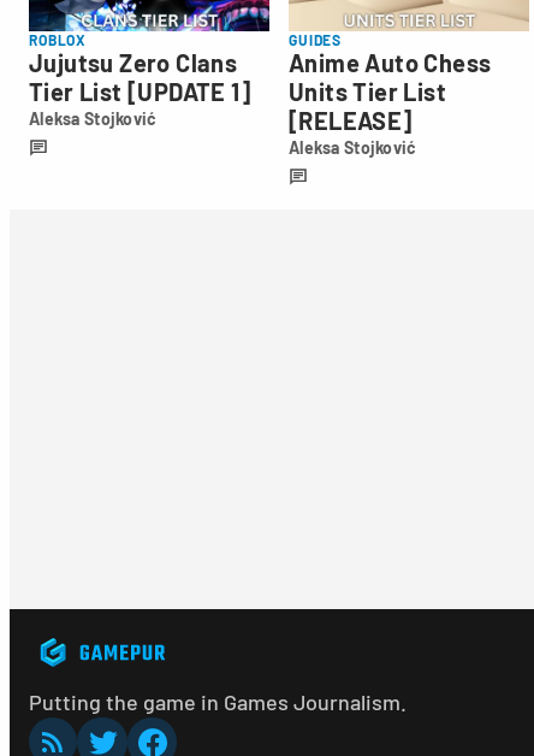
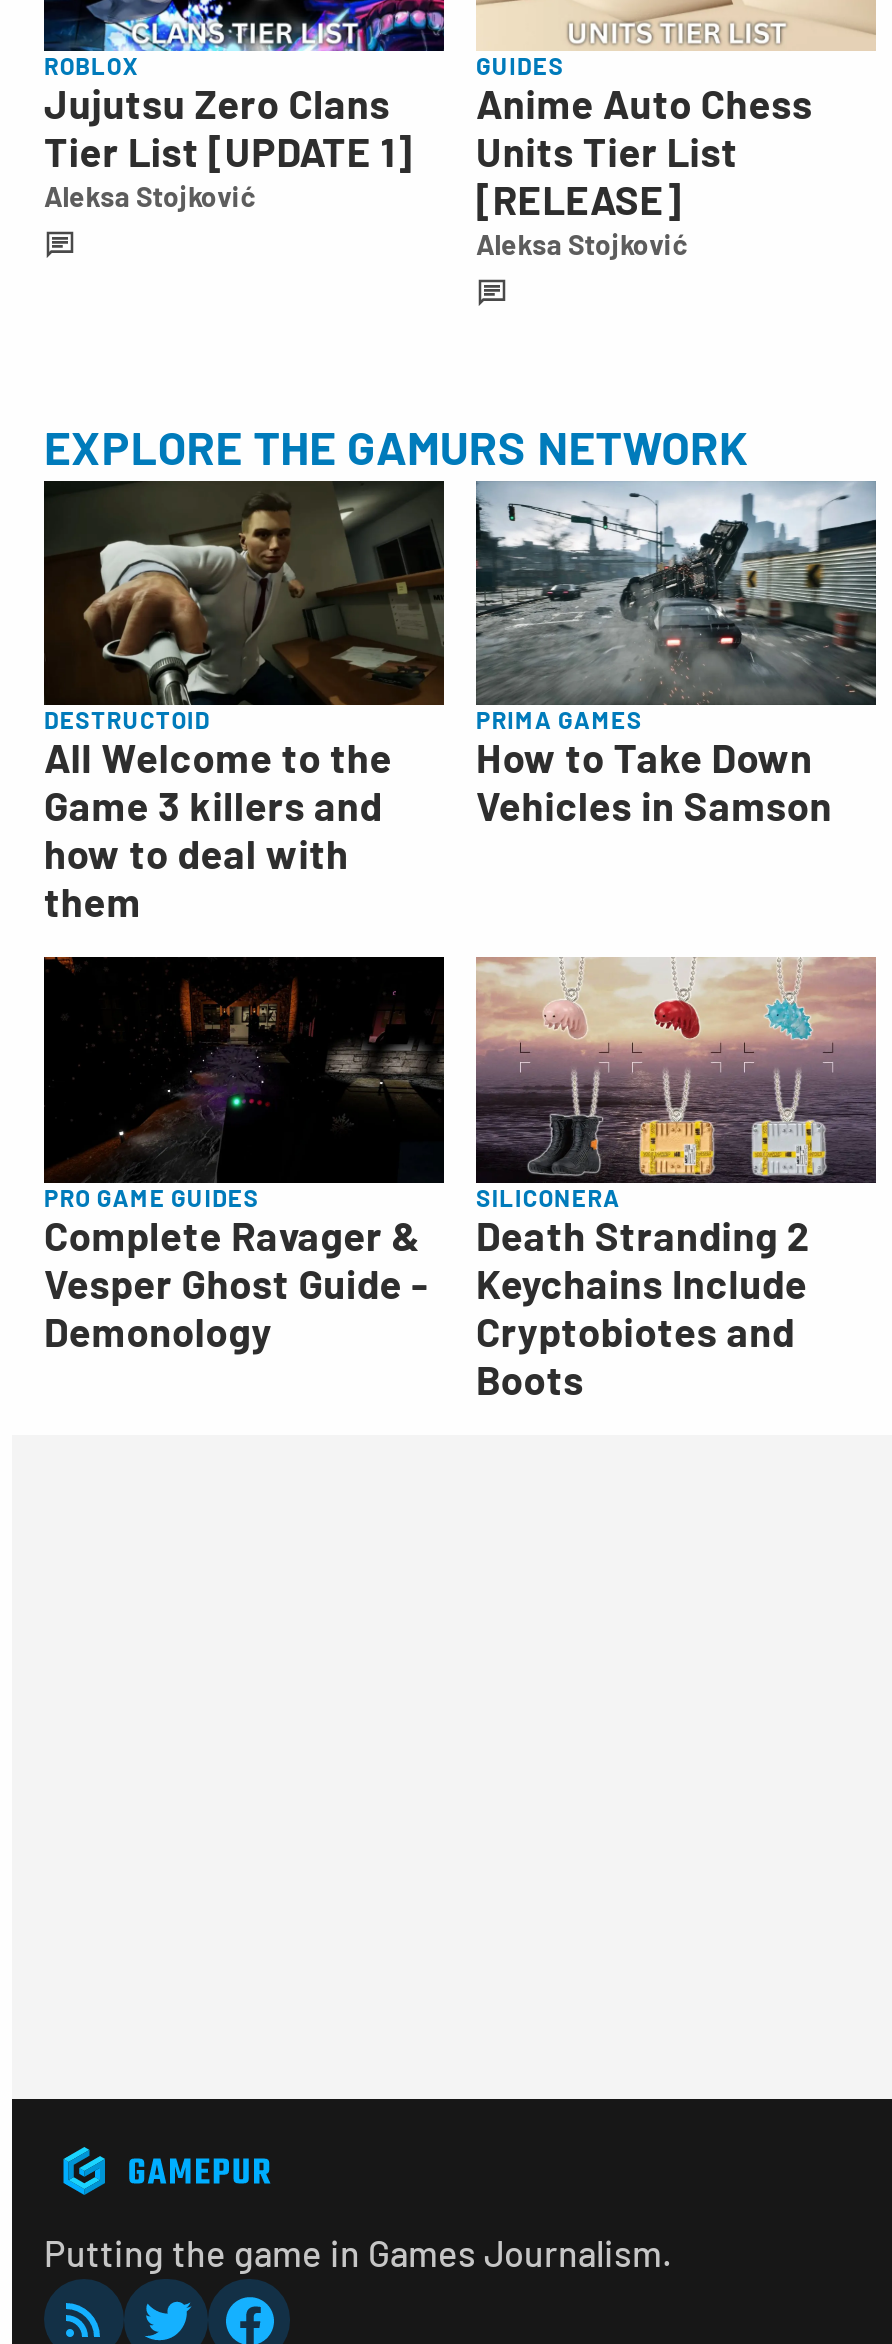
none -> [42,954,446,1355] [image] | PRO GAME GUIDES | Complete Ravager & | Vesper Ghost Guide - | Demonology
none -> [44,419,748,475] EXPLORE THE GAMURS NETWORK
none -> [44,490,446,926] [image] | DESTRUCTOID | All Welcome to the | Game 3 killers and | how to deal with | them
none -> [474,480,878,830] [image] | PRIMA GAMES | How to Take Down | Vehicles in Samson
none -> [474,956,878,1403] [image] | SILICONERA | Death Stranding 2 | Keychains Include | Cryptobiotes and | Boots

